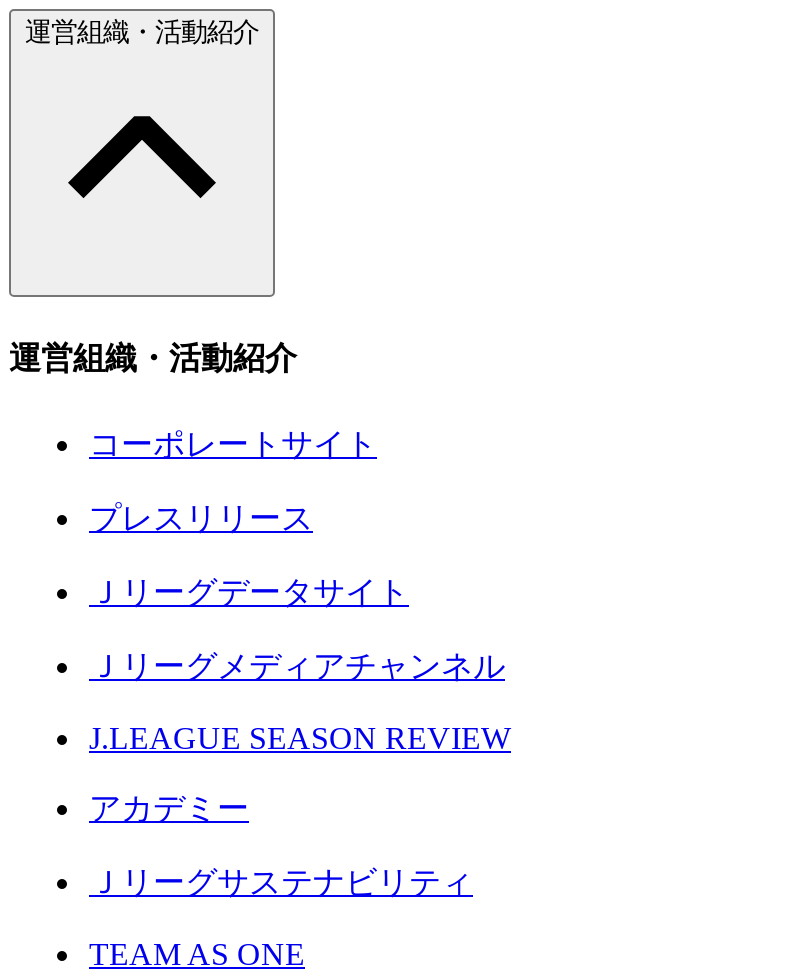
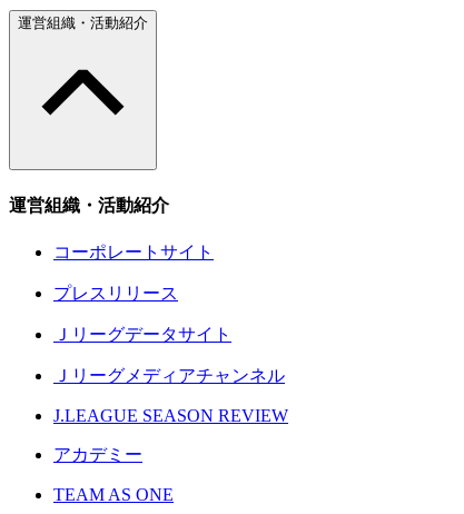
[89,864,473,898] Ｊリーグサステナビリティ -> none

